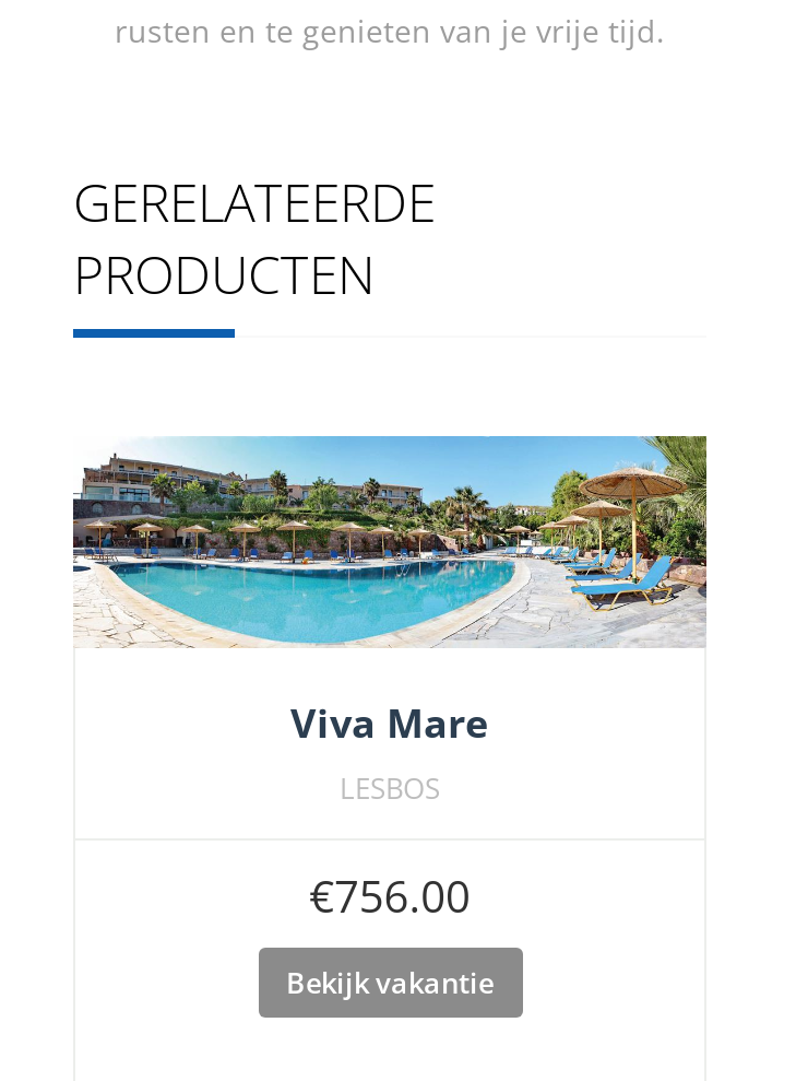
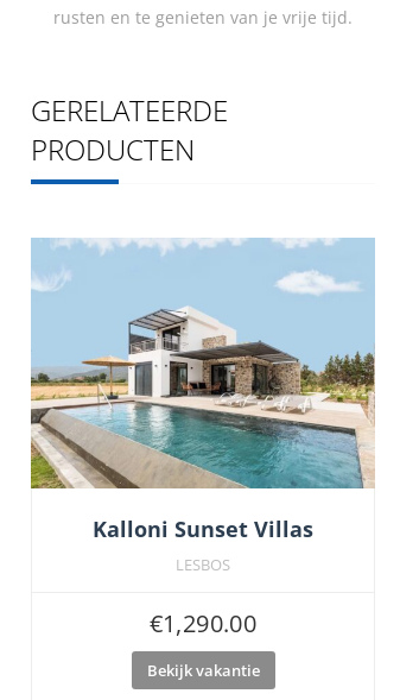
[71,434,709,748] [image] | Viva Mare -> [30,237,376,543] [image] | Kalloni Sunset Villas
[309,866,470,925] €756.00 -> [149,607,257,639] €1,290.00

